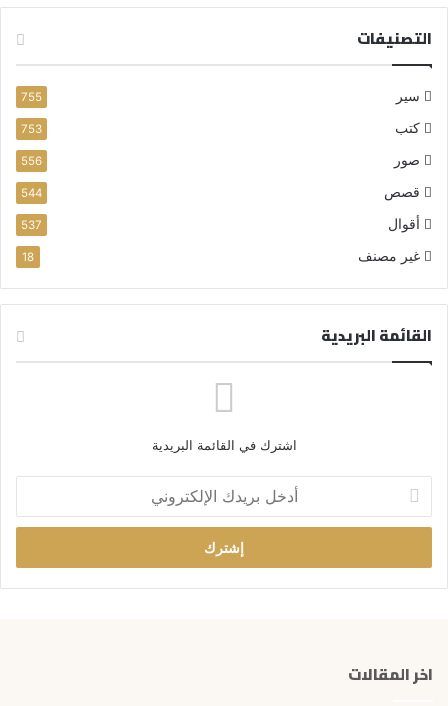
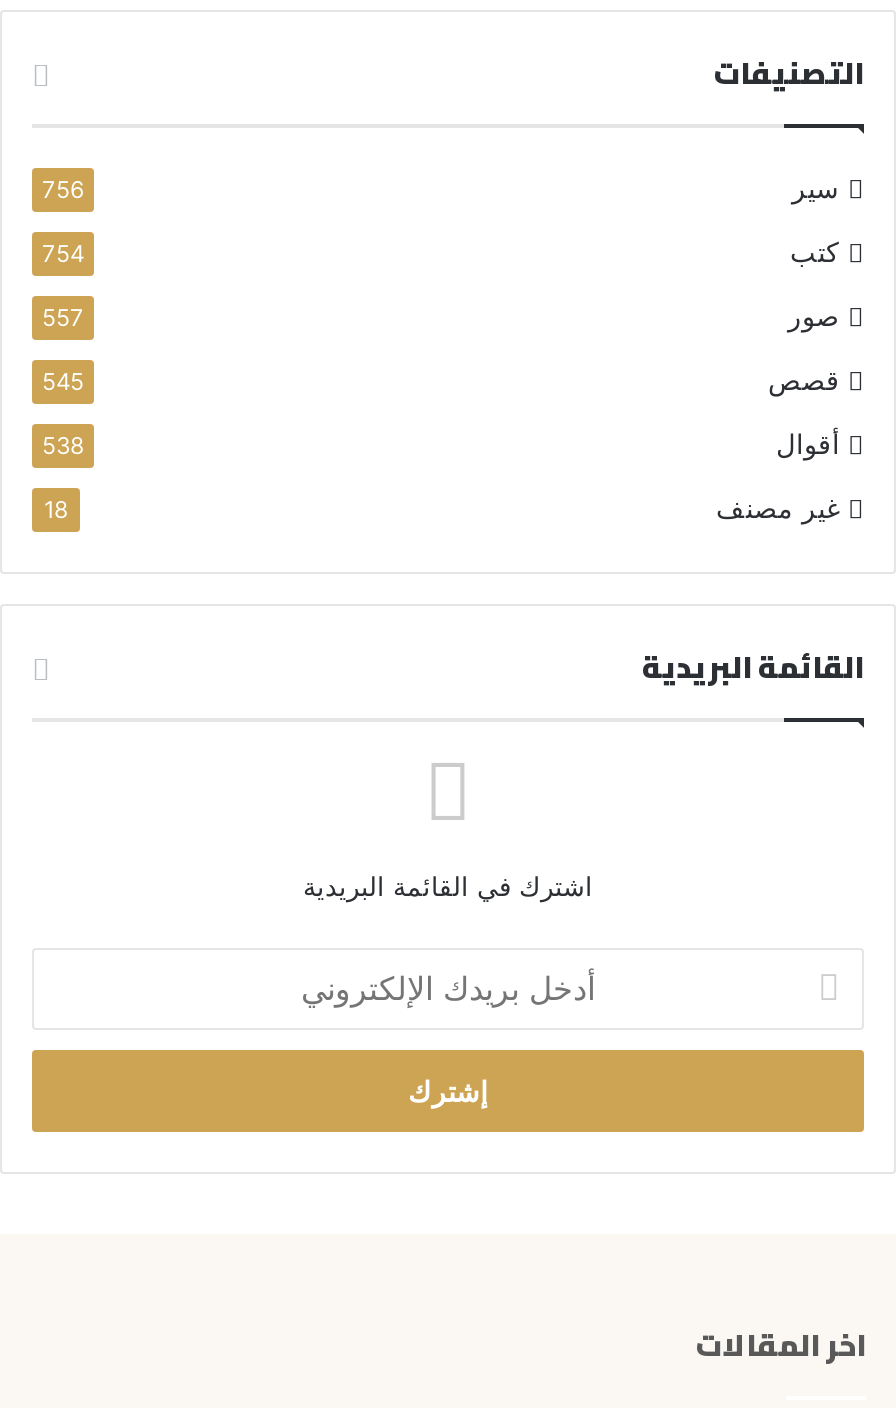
[21,90,42,104] 755 -> [42,176,84,204] 756
[21,122,42,136] 753 -> [42,240,84,268] 754
[21,154,42,168] 556 -> [42,304,84,332] 557
[21,186,42,200] 544 -> [42,368,84,396] 545
[21,218,42,232] 537 -> [42,432,84,460] 538

